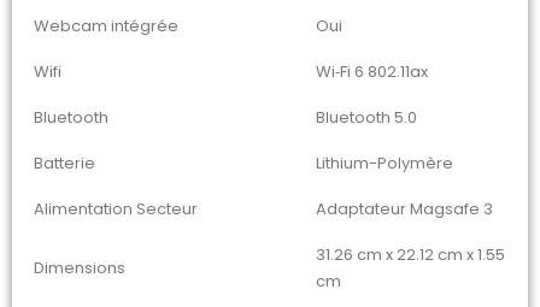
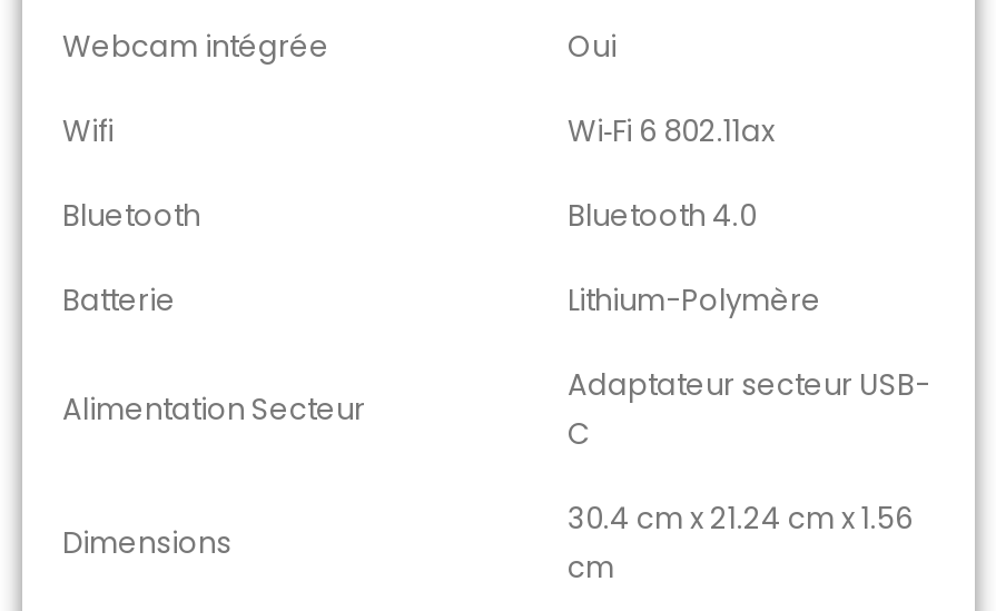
[316,105,417,128] Bluetooth 5.0 -> [568,195,757,237] Bluetooth 4.0
[316,197,493,220] Adaptateur Magsafe 3 -> [568,364,930,455] Adaptateur secteur USB- | C
[316,243,505,265] 31.26 cm x 22.12 cm x 1.55 -> [568,497,913,540] 30.4 cm x 21.24 cm x 1.56

